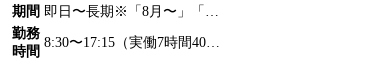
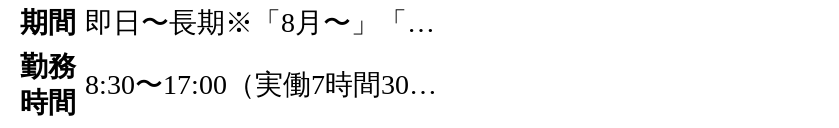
[44,35,220,50] 8:30〜17:15（実働7時間40… -> [85,70,437,100] 8:30〜17:00（実働7時間30…

